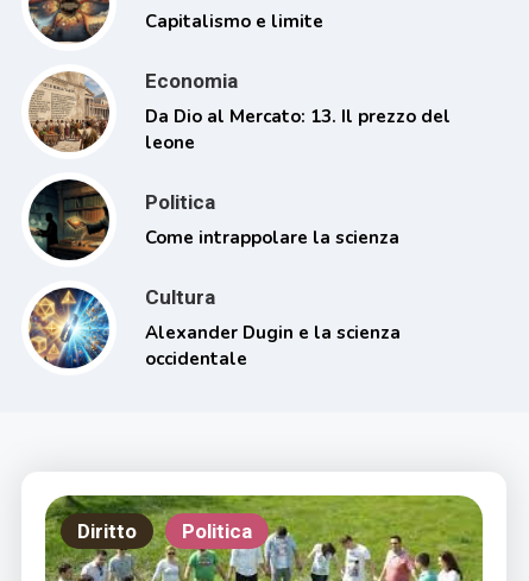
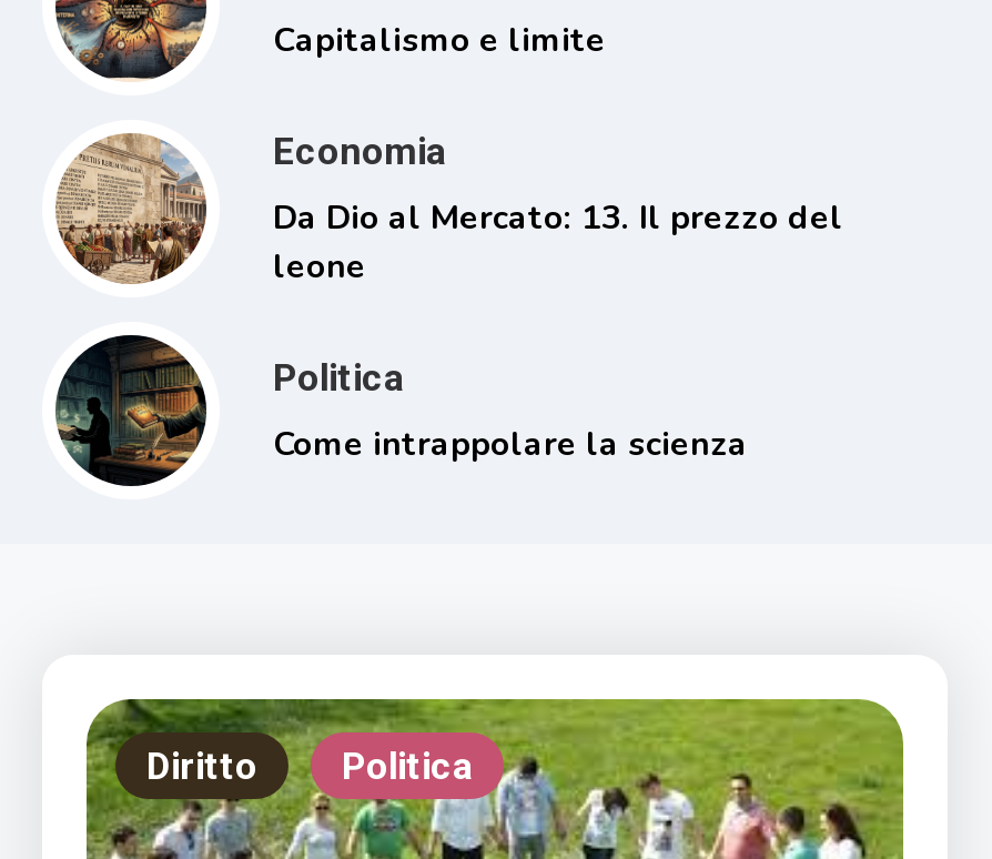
[29,285,401,381] [image] | Cultura | Alexander Dugin e la scienza | occidentale -> none

